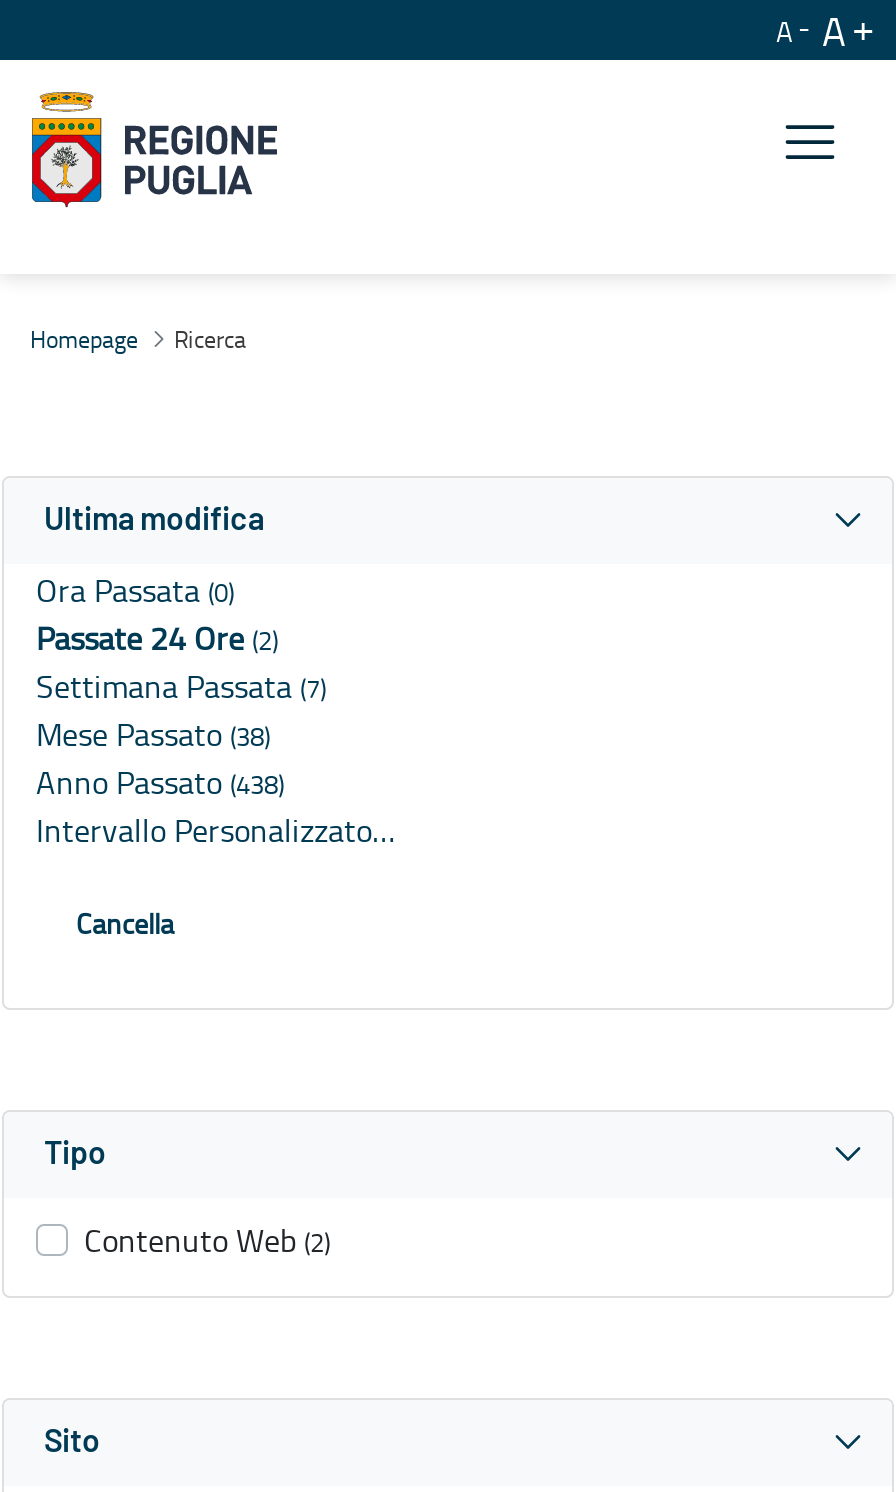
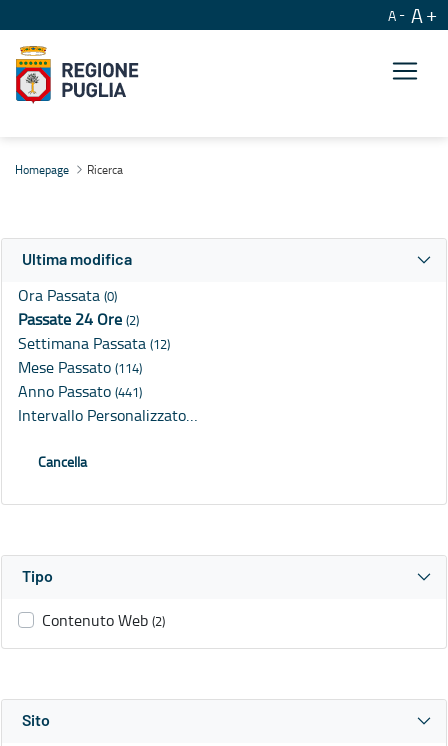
[36,665,326,709] Settimana Passata (7) -> [18,332,170,354] Settimana Passata (12)
[36,713,270,757] Mese Passato (38) -> [18,356,142,378] Mese Passato (114)
[36,761,284,805] Anno Passato (438) -> [18,380,142,402] Anno Passato (441)

